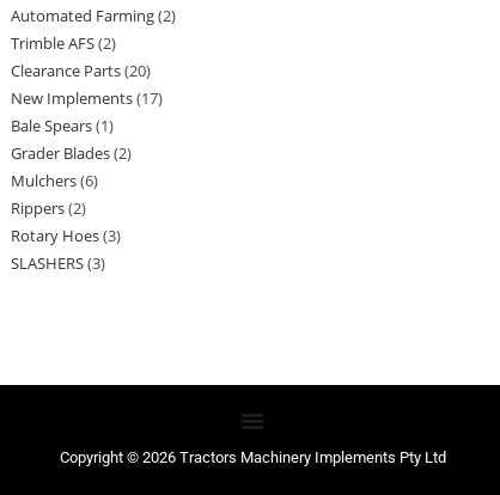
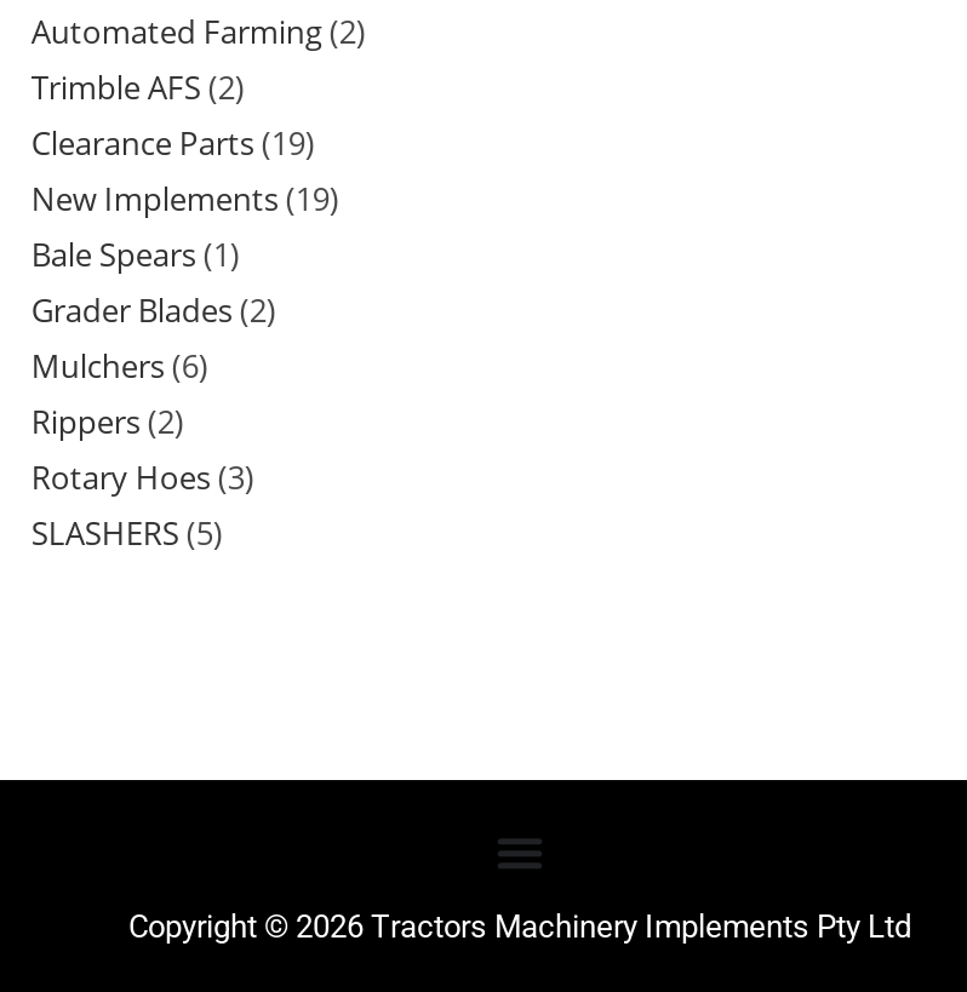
[11,60,146,81] Clearance Parts 20 -> [31,121,305,165] Clearance Parts 19
[11,87,158,109] New Implements 17 -> [31,177,329,220] New Implements 19
[11,252,101,274] SLASHERS 3 -> [31,511,213,555] SLASHERS 5

